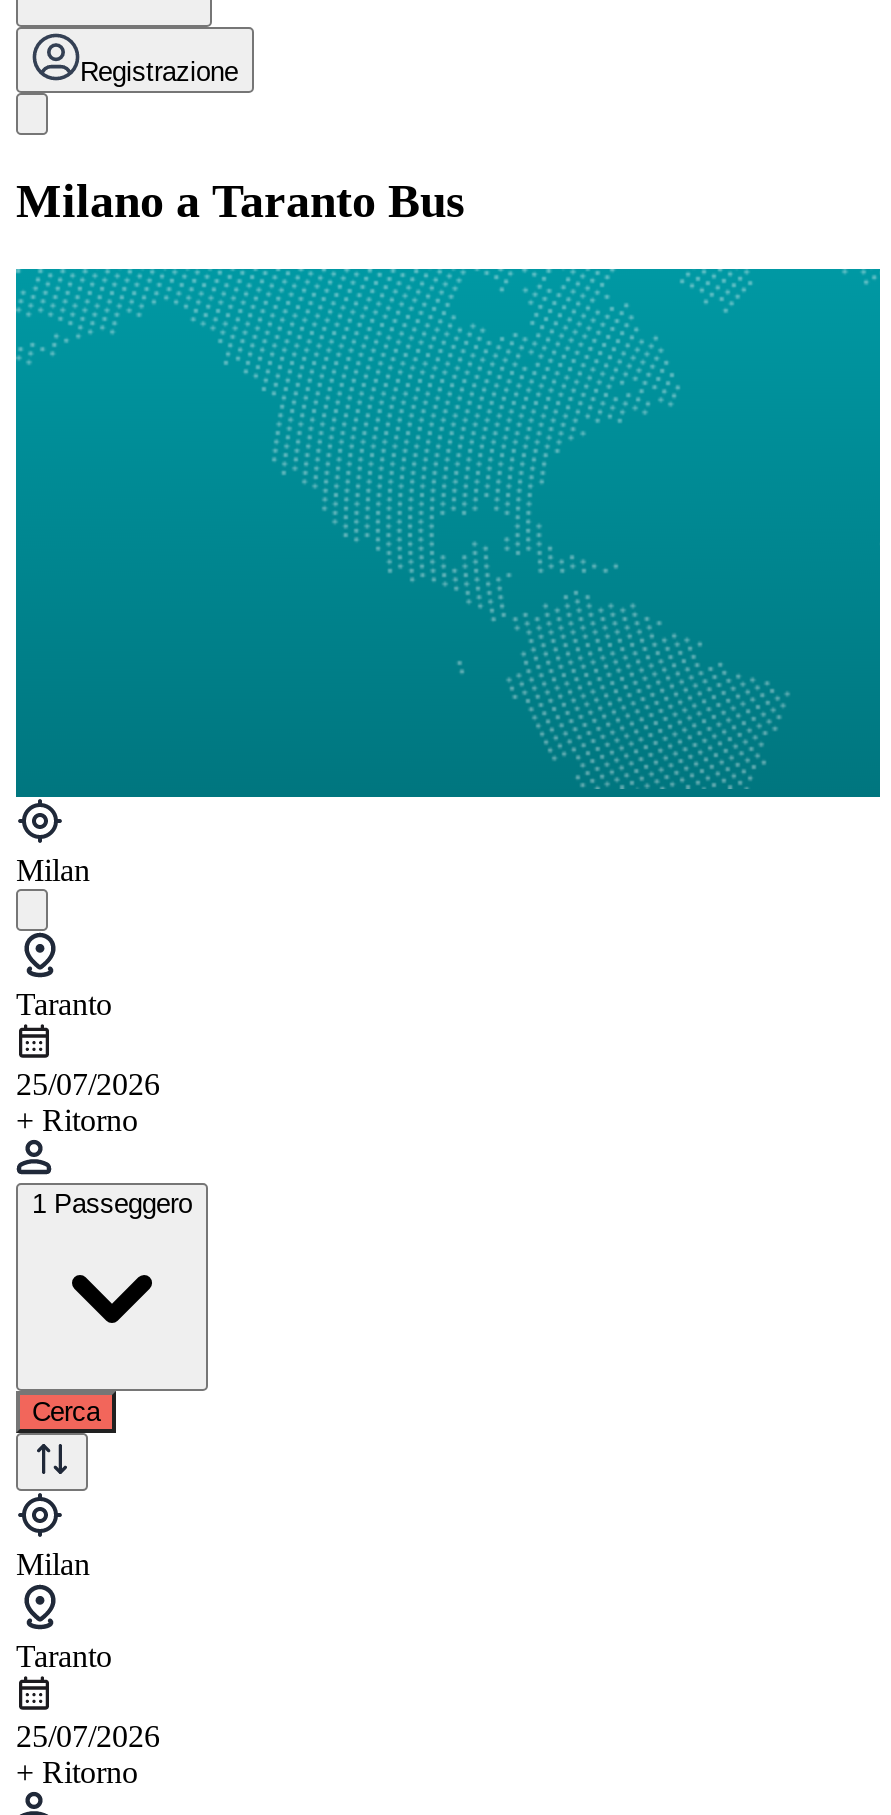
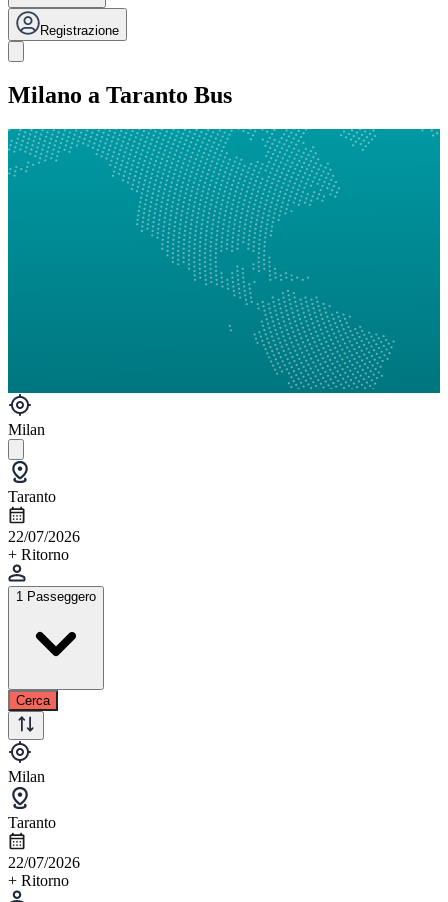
[16,1067,160,1101] 25/07/2026 -> [8,528,80,545] 22/07/2026
[16,1719,160,1753] 25/07/2026 -> [8,854,80,871] 22/07/2026

